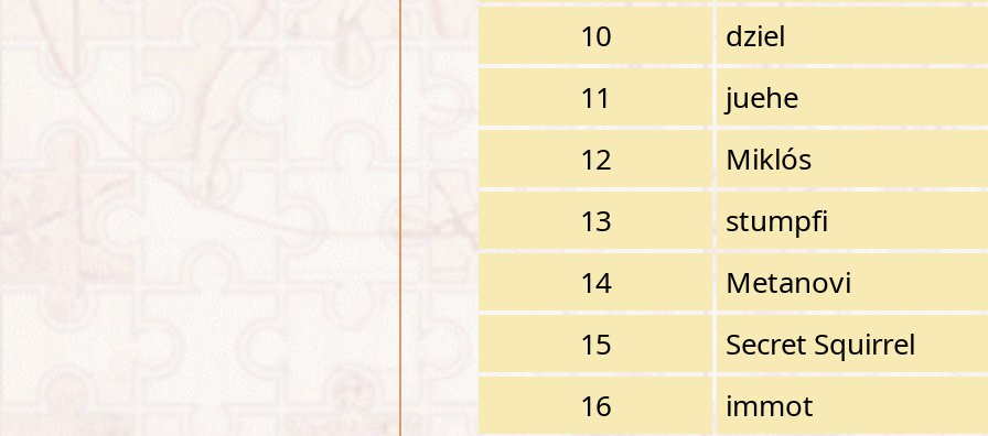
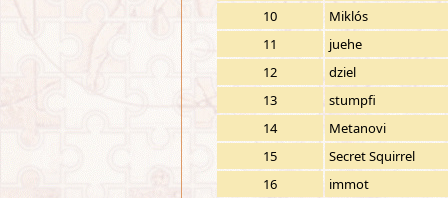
moved [726,15,785,55] -> [329,63,356,81]: dziel
moved [726,139,812,178] -> [329,7,368,25]: Miklós

